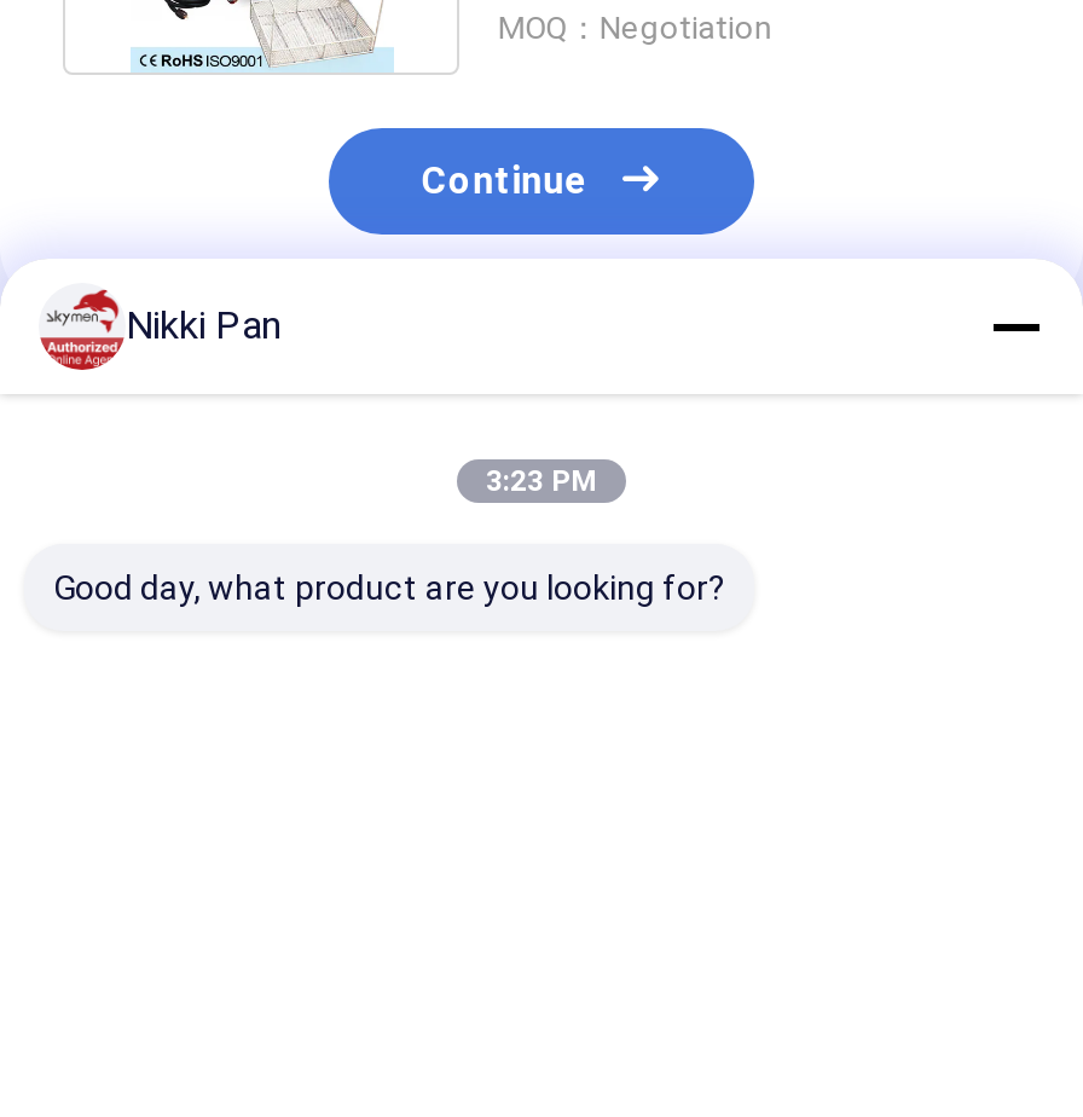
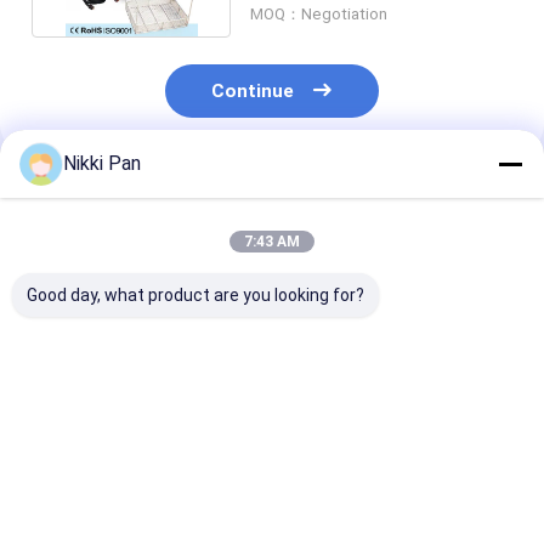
[39,288,118,367] [image] -> [19,143,59,185] [image]
[486,464,597,498] 3:23 PM -> [244,233,300,250] 7:43 AM

